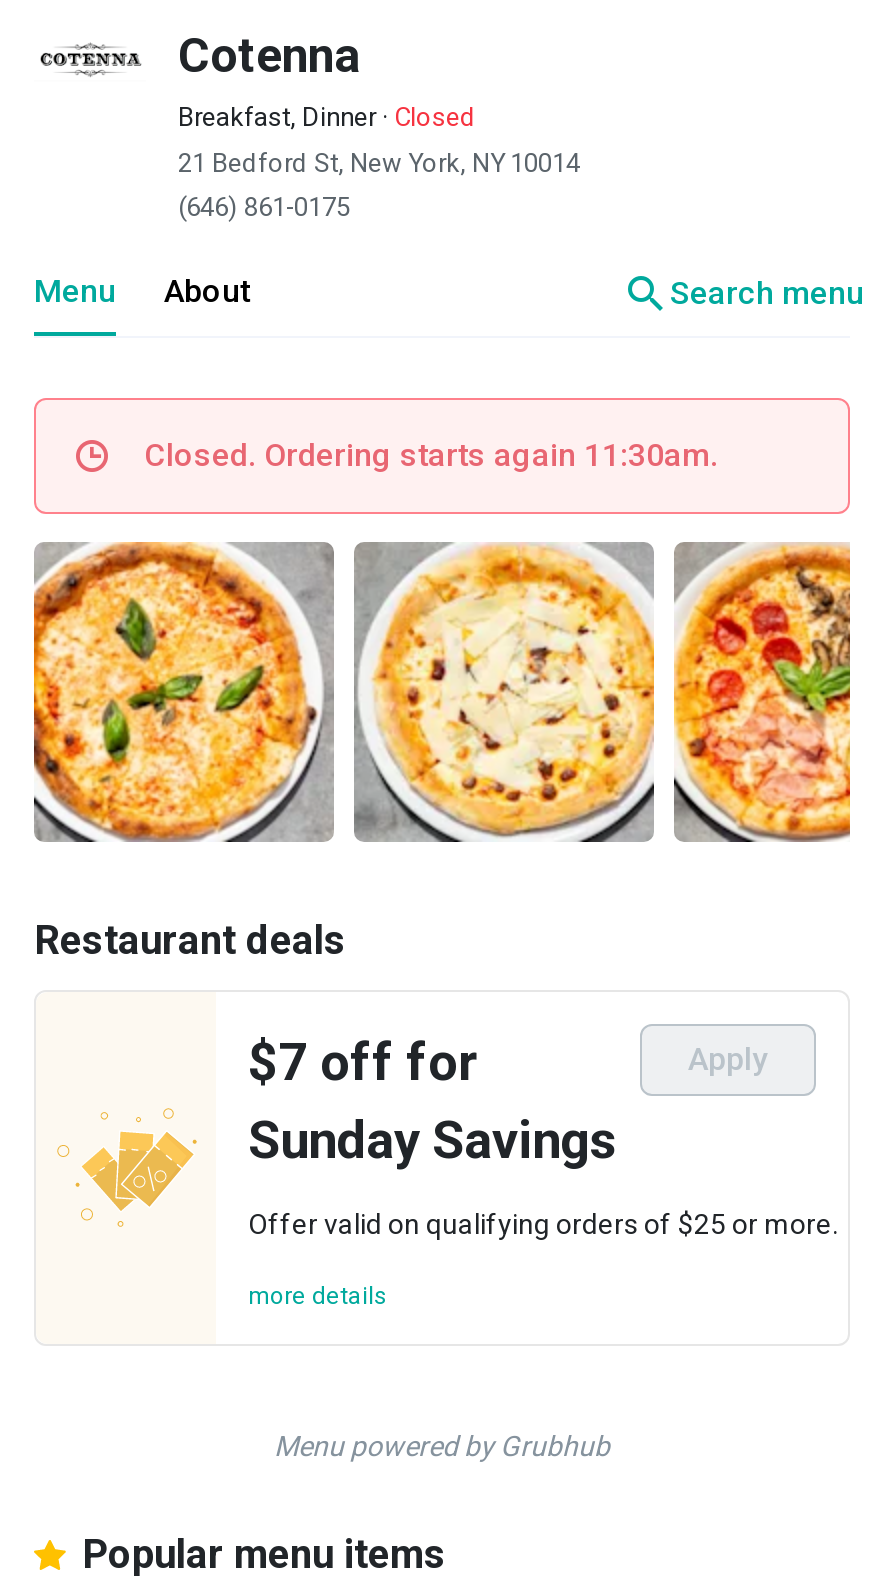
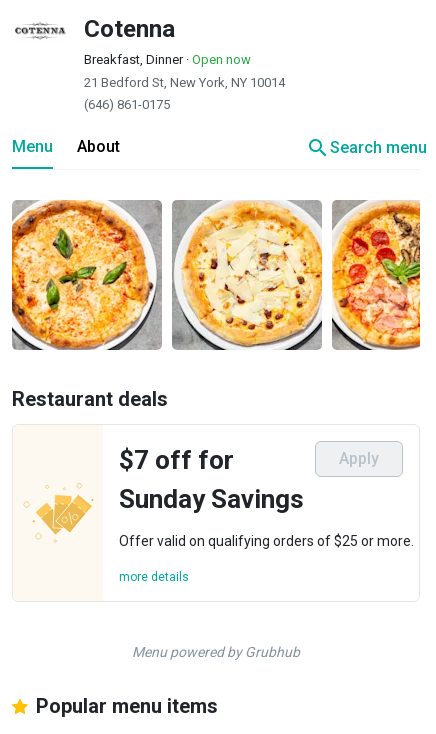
[178,102,476,132] Breakfast, Dinner · Closed -> [84,52,251,67] Breakfast, Dinner · Open now
[144,436,718,474] Closed. Ordering starts again 11:30am. -> none

